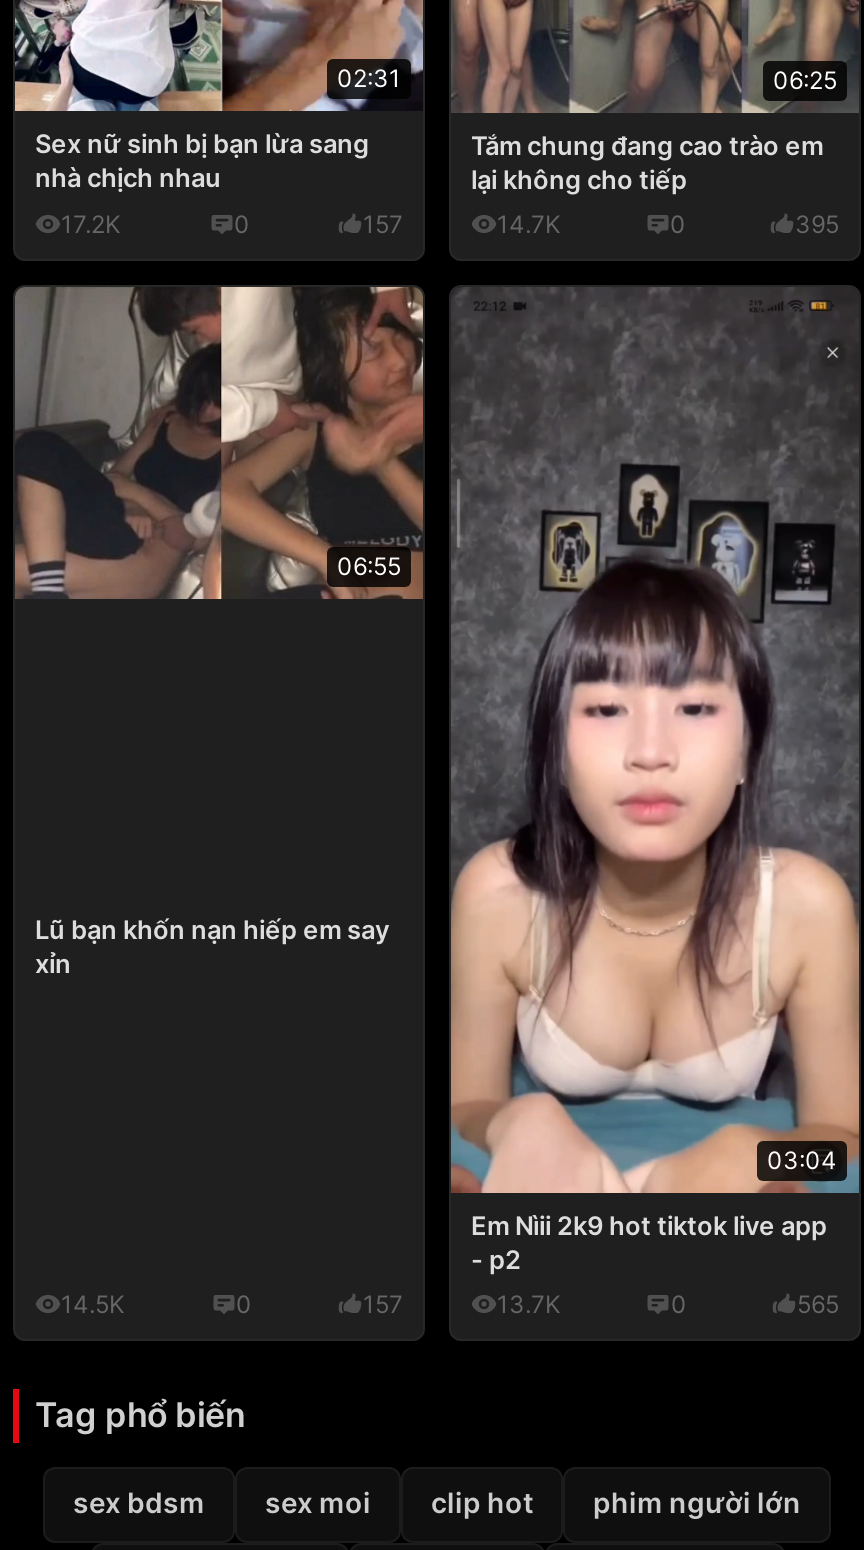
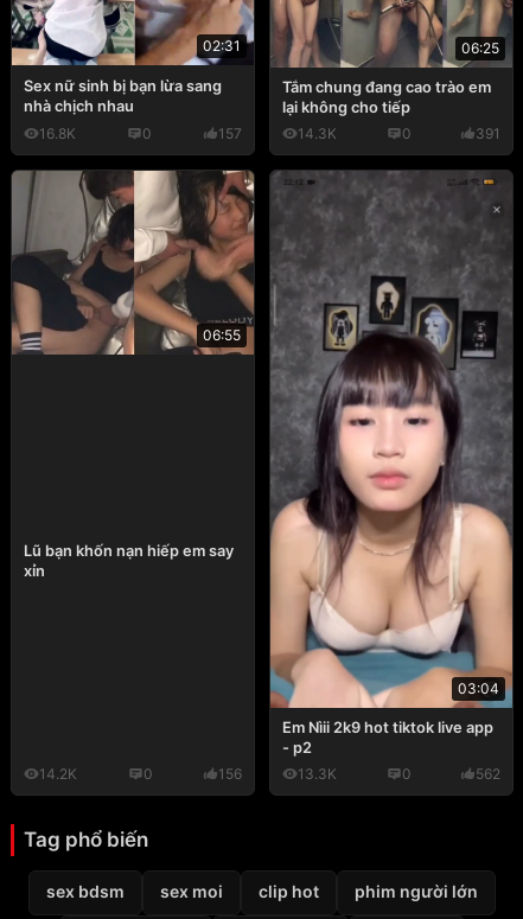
[61,210,121,240] 17.2K -> [39,124,76,142] 16.8K
[497,210,561,240] 14.7K -> [298,124,337,142] 14.3K
[795,210,839,240] 395 -> [476,124,500,142] 391
[61,1290,125,1320] 14.5K -> [39,765,77,783] 14.2K
[363,1290,403,1320] 157 -> [218,765,242,783] 156
[497,1290,561,1320] 13.7K -> [298,765,337,783] 13.3K
[797,1290,839,1320] 565 -> [476,765,500,783] 562

